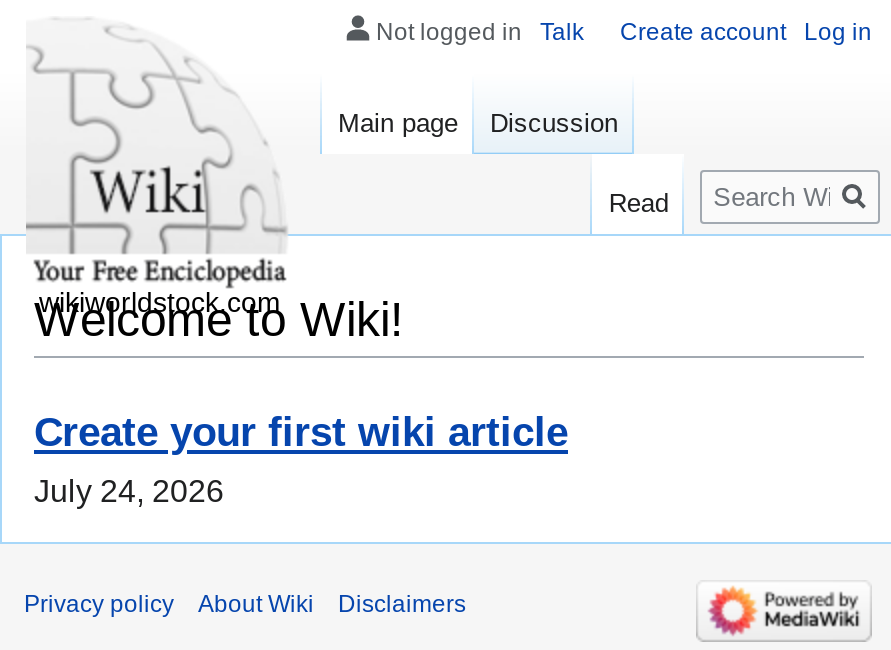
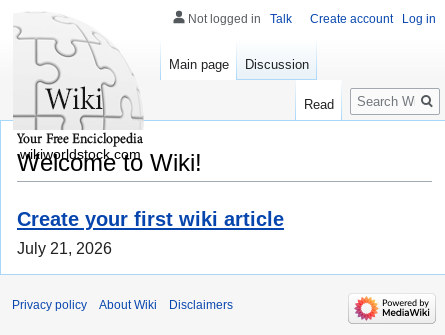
[34,475,224,509] July 24, 2026 -> [17,240,112,257] July 21, 2026

